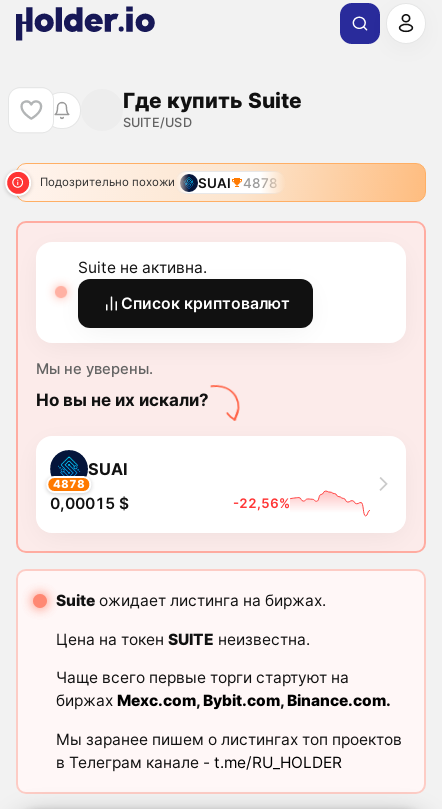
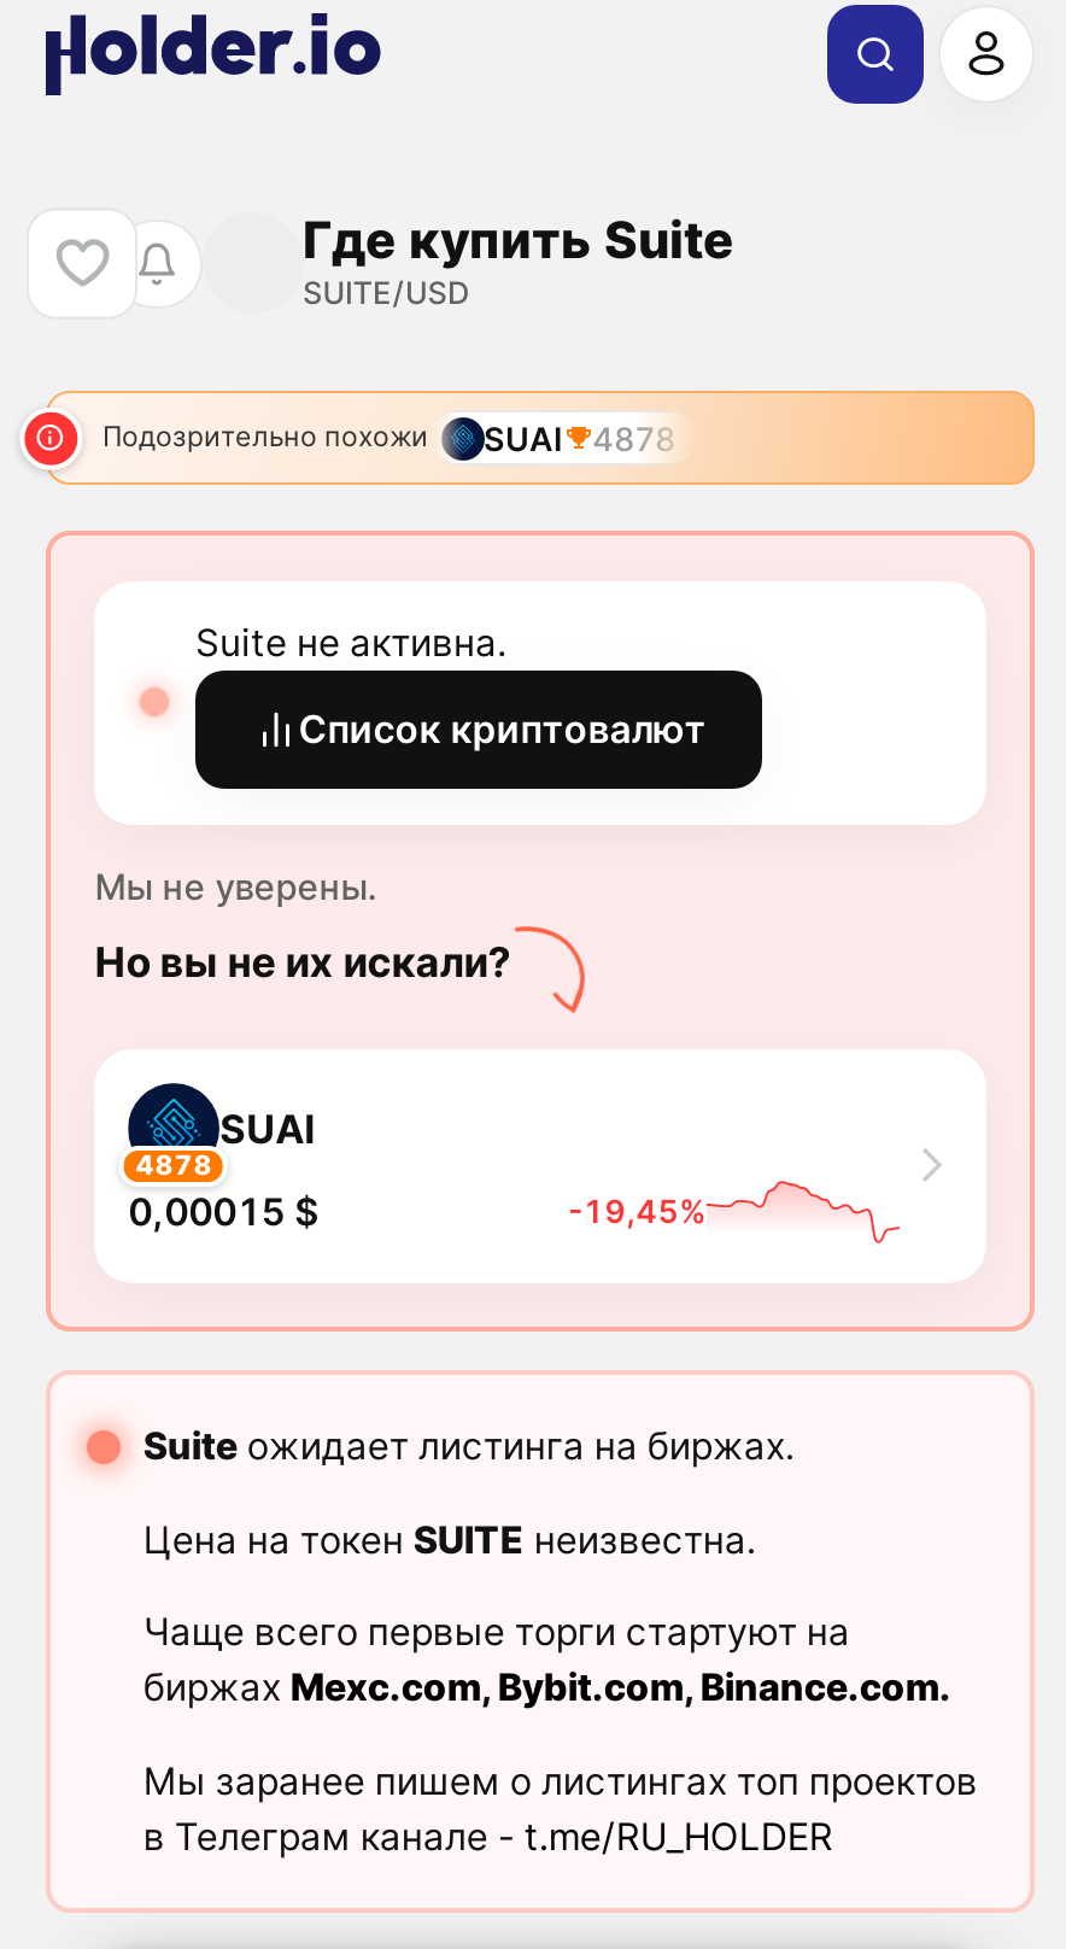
[233,495,290,511] -22,56% -> [568,1191,706,1230] -19,45%

